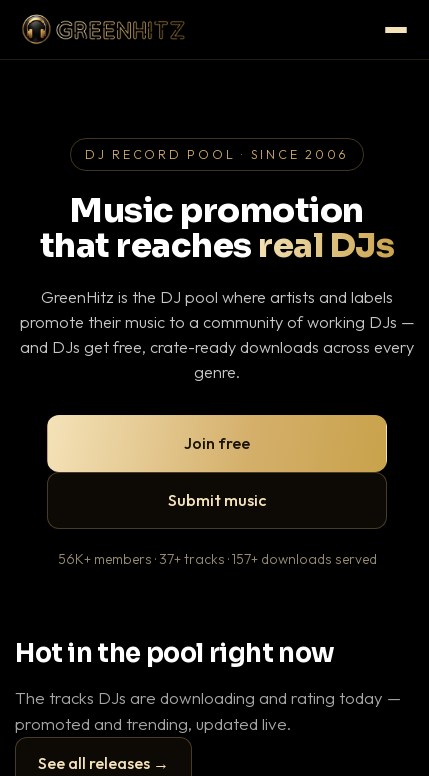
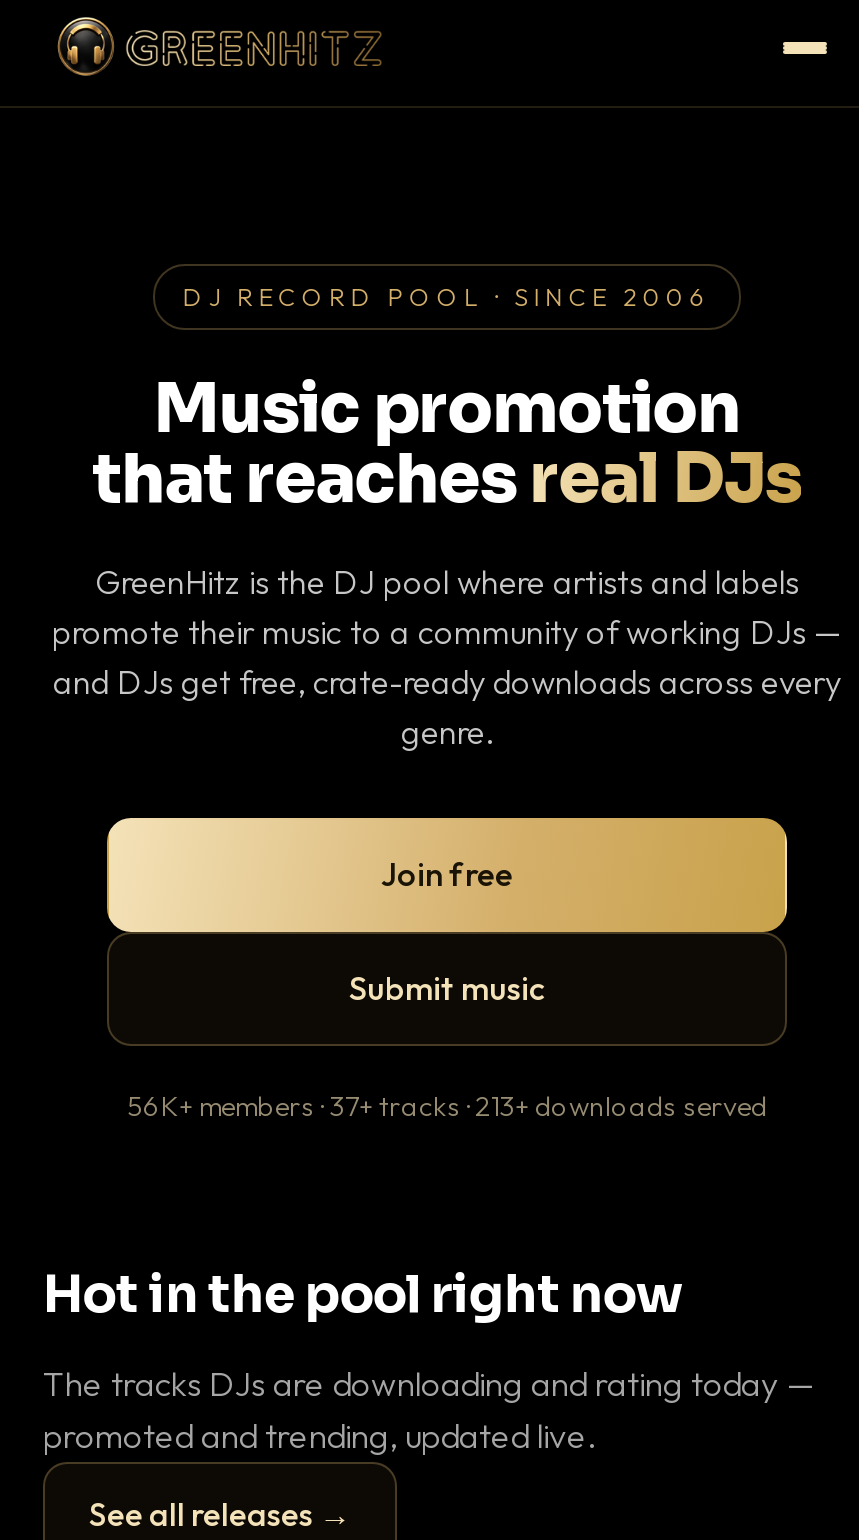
[57,550,376,568] 56K+ members · 37+ tracks · 157+ downloads served -> [127,1088,767,1124] 56K+ members · 37+ tracks · 213+ downloads served

